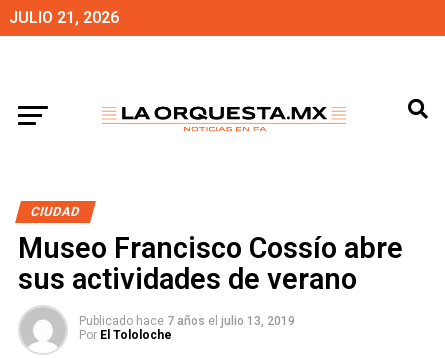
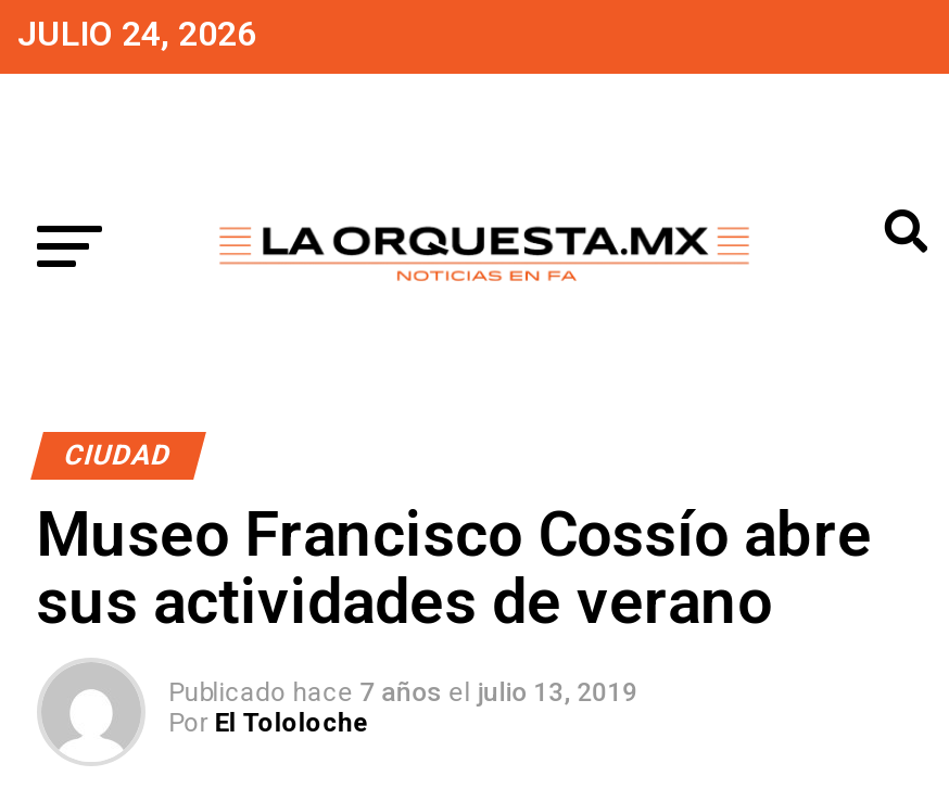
[9,8,119,27] JULIO 21, 2026 -> [17,13,256,54] JULIO 24, 2026

